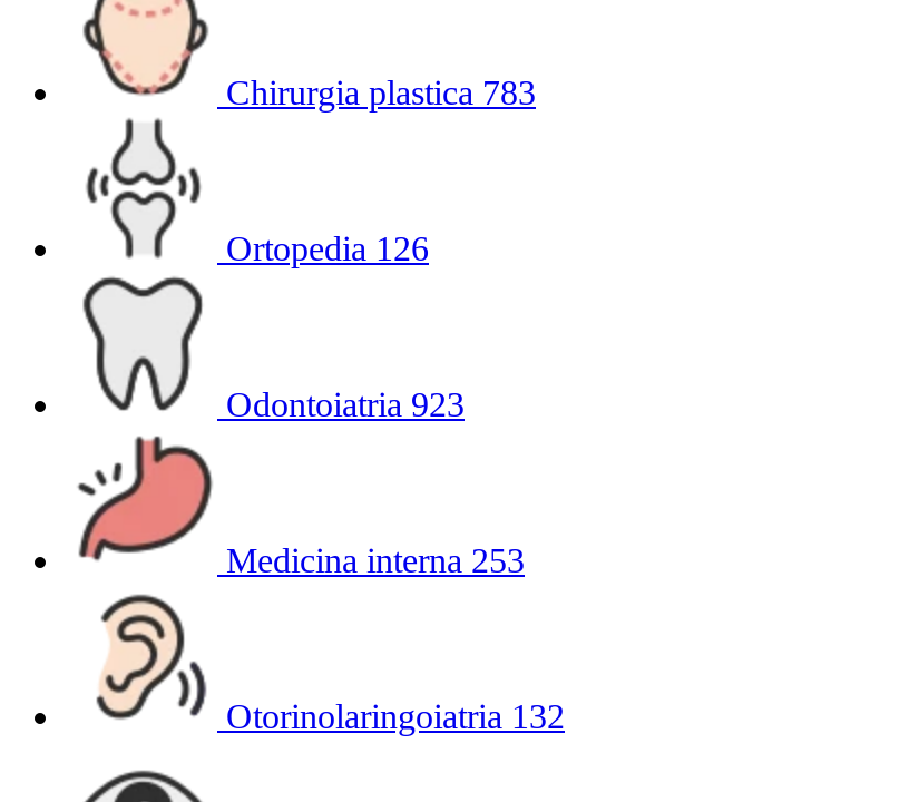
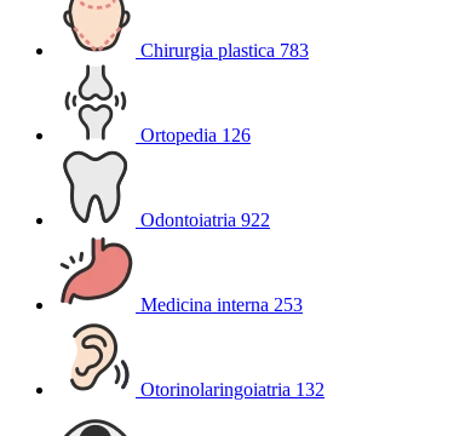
[217,385,465,423] Odontoiatria 923 -> [136,210,270,230] Odontoiatria 922

